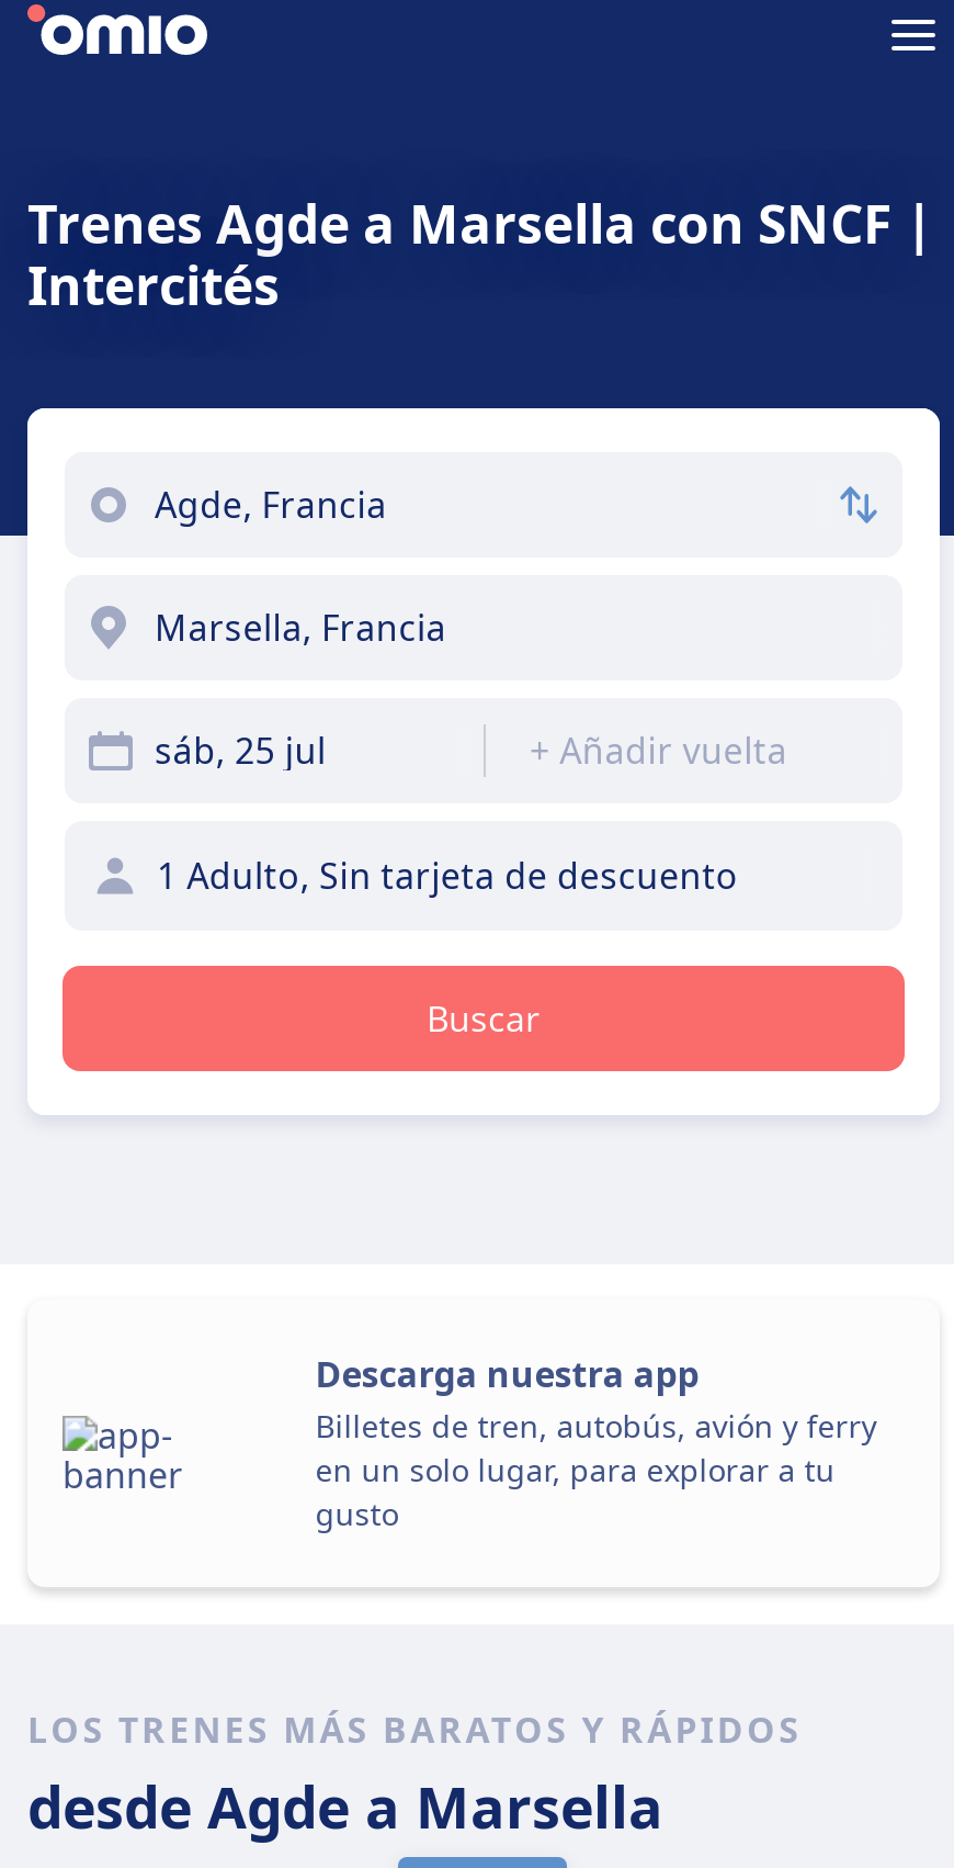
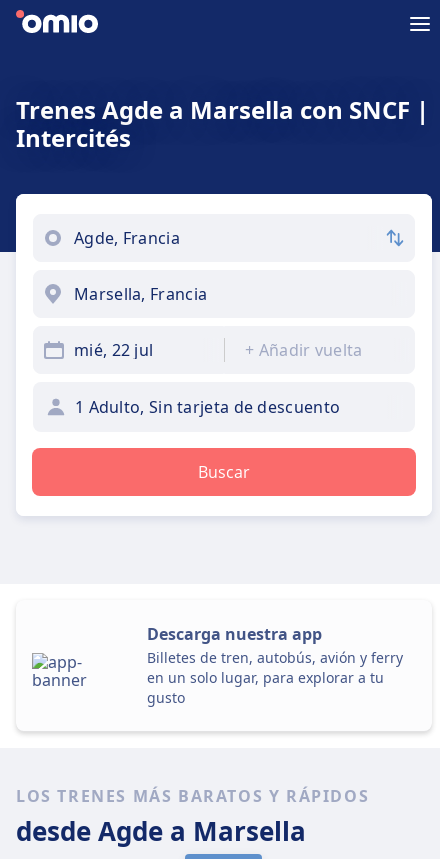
[155,727,326,775] sáb, 25 jul -> [74,339,153,361] mié, 22 jul

